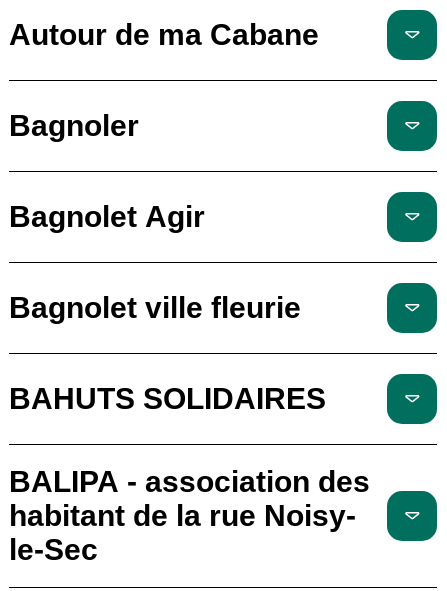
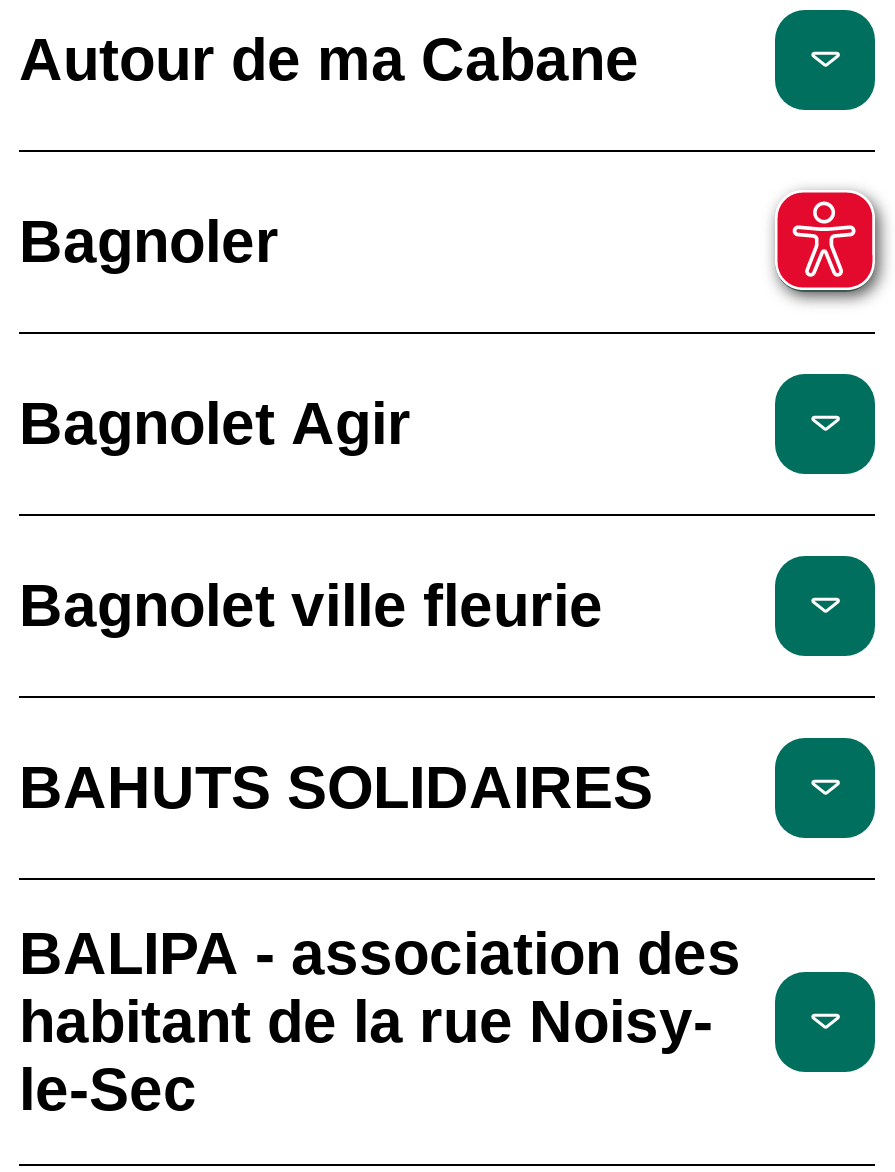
[386,100,442,156] [image] -> [775,190,887,304] [image]

